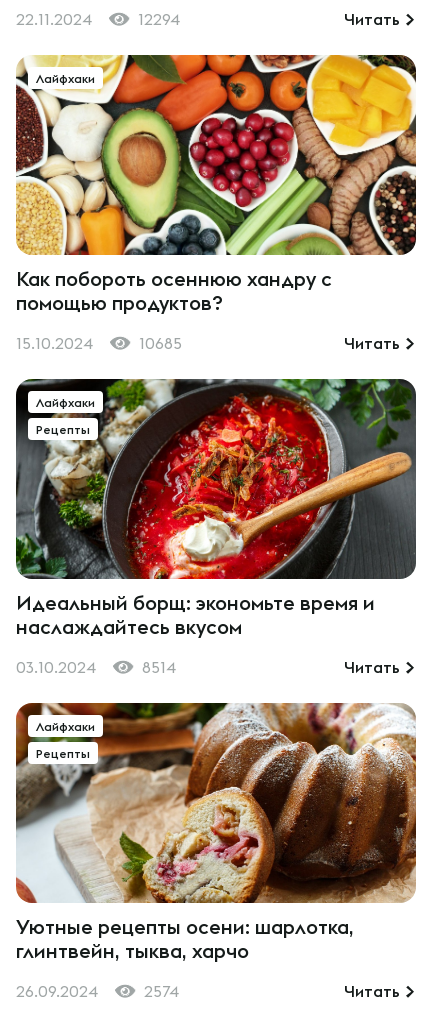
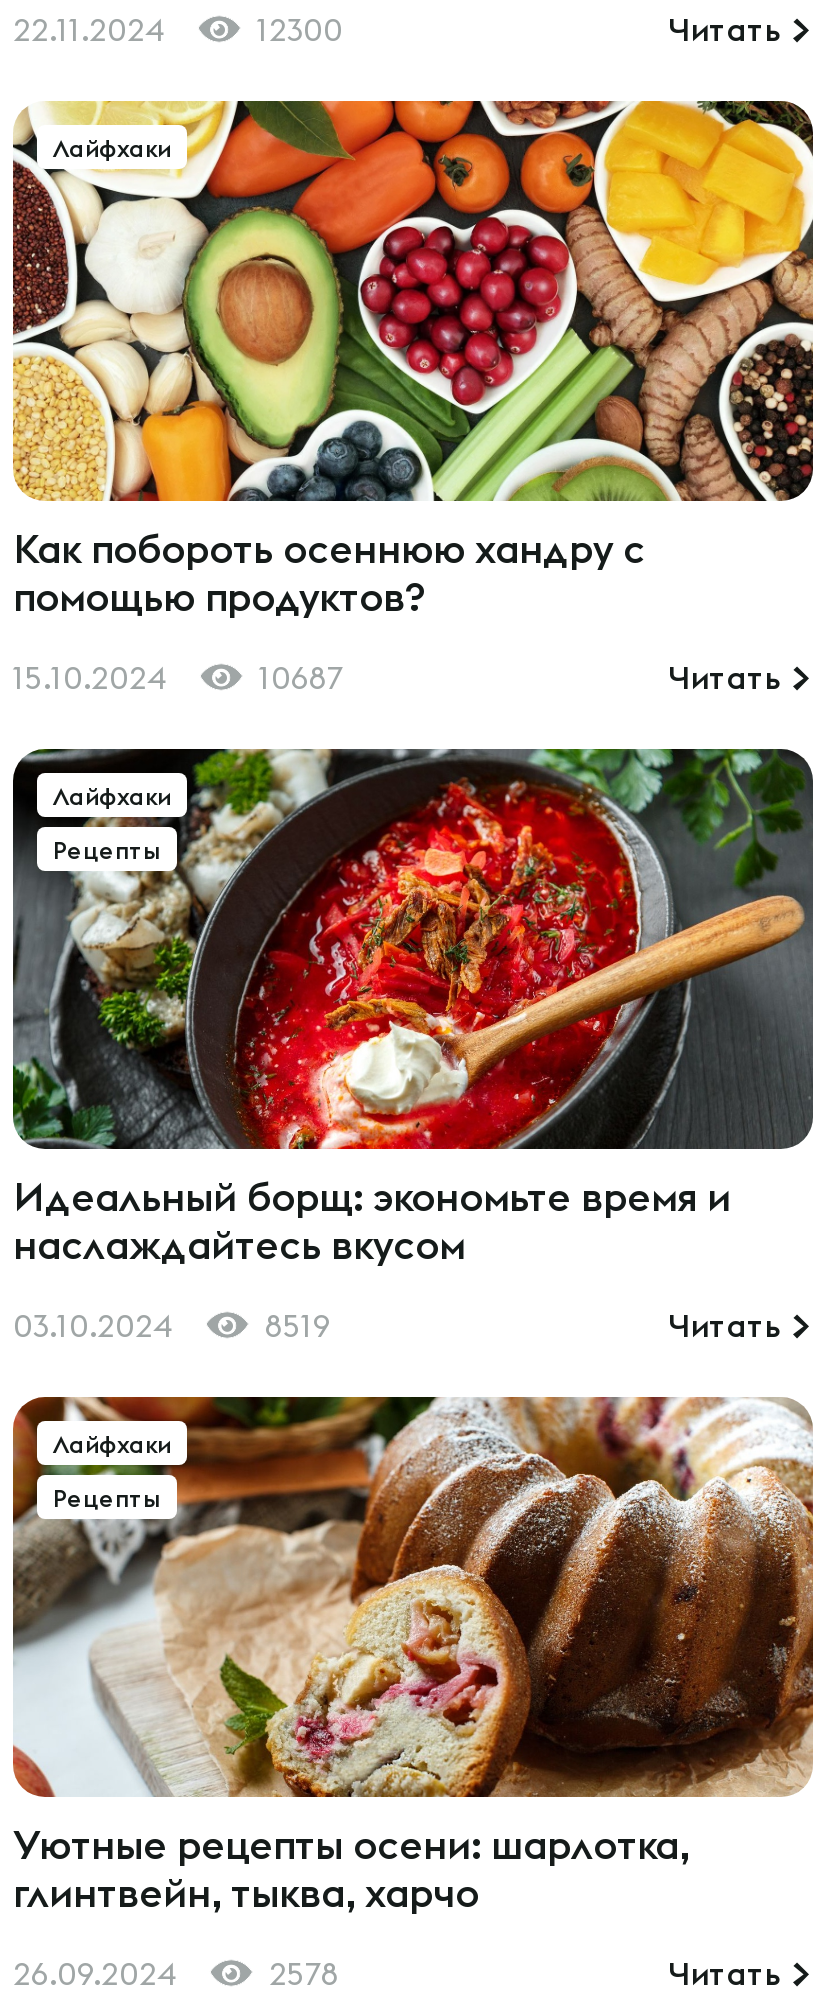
[138,10,180,28] 12294 -> [257,11,343,47] 12300
[139,334,182,352] 10685 -> [259,659,343,695] 10687
[142,658,176,676] 8514 -> [265,1307,331,1343] 8519
[144,982,179,1000] 2574 -> [269,1955,339,1991] 2578

